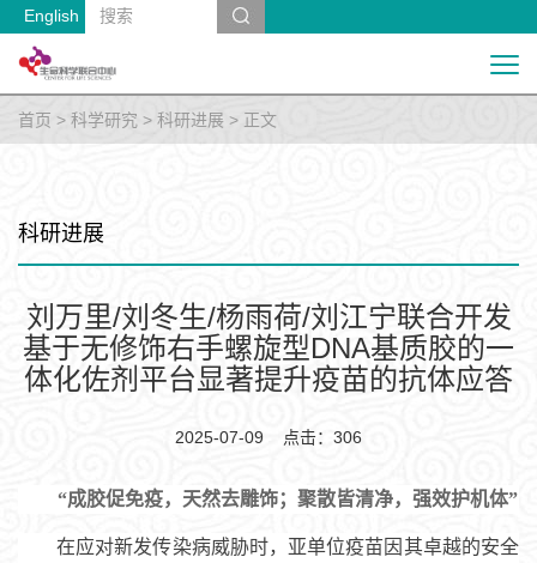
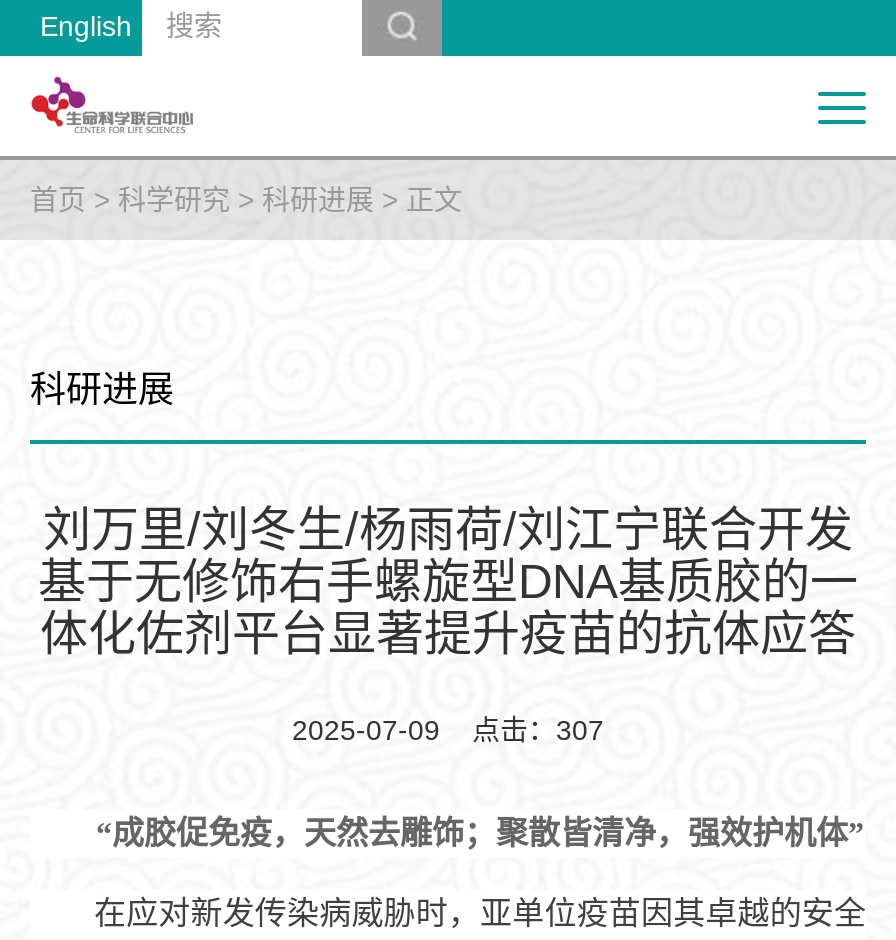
[175,428,362,447] 2025-07-09 点击：306 -> [292,714,604,746] 2025-07-09 点击：307

